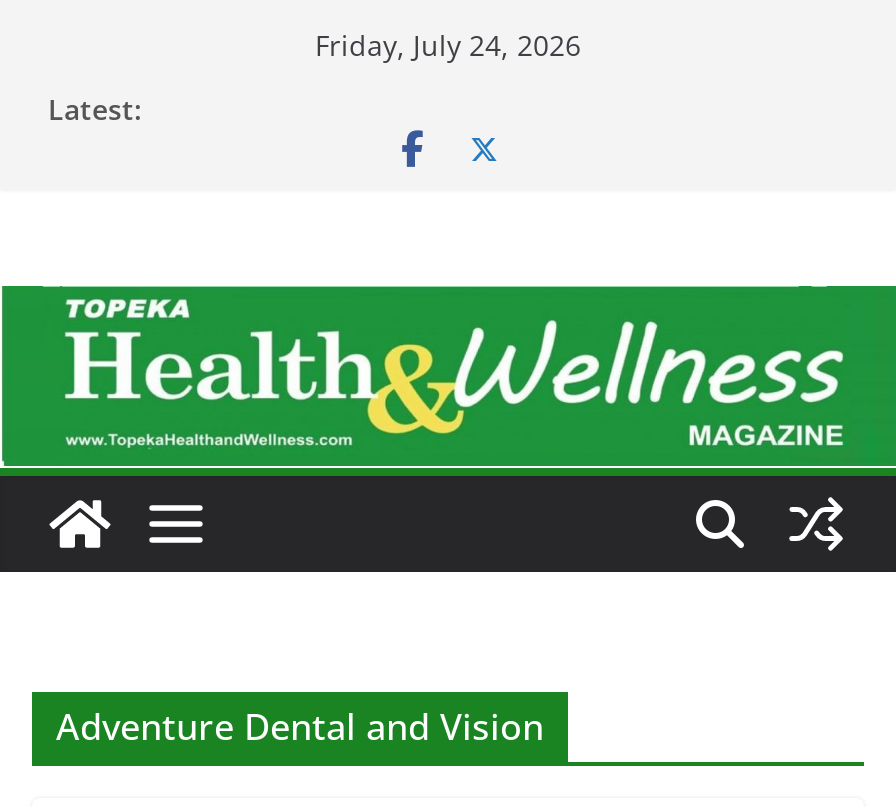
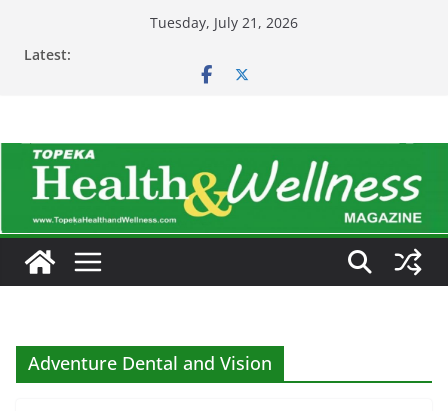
[315,26,581,64] Friday, July 24, 2026 -> [150,13,298,32] Tuesday, July 21, 2026

